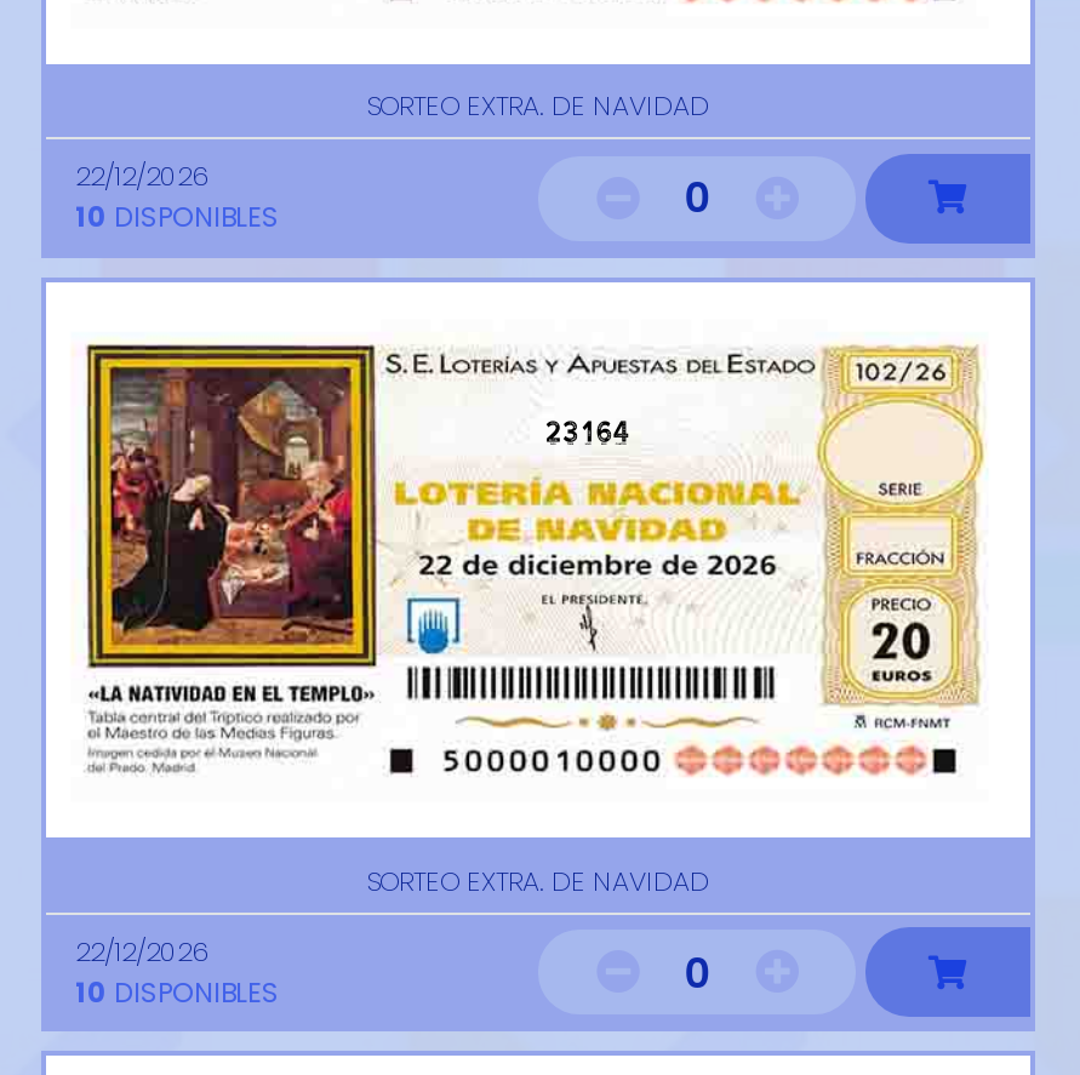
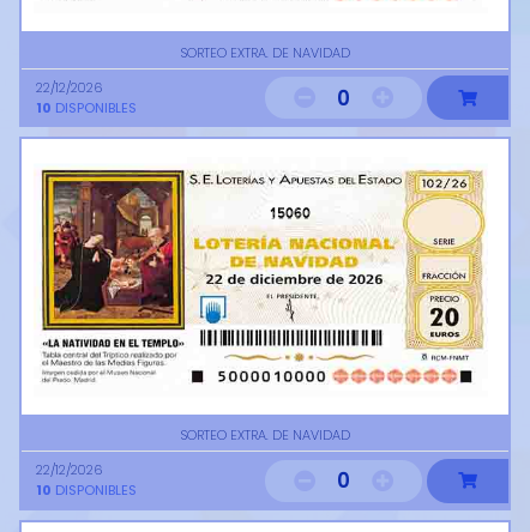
[545,413,630,451] 23164 -> [268,204,310,223] 15060

